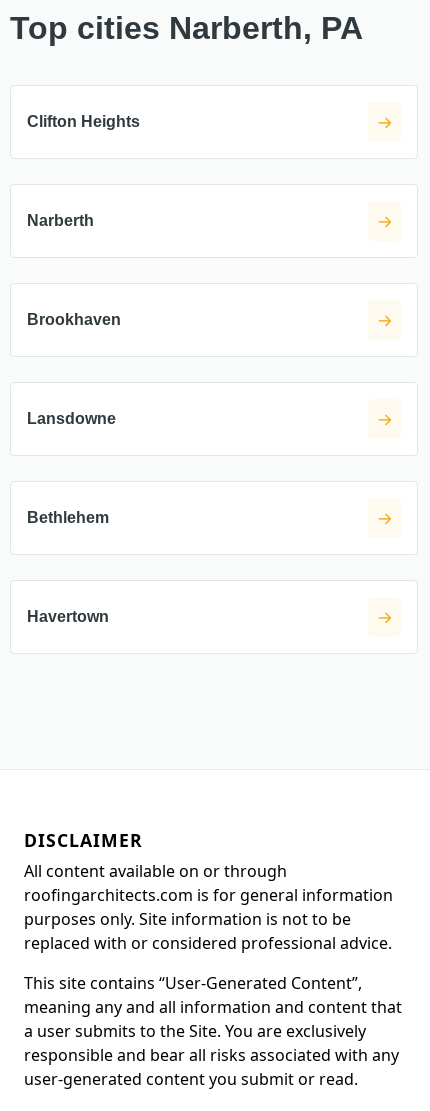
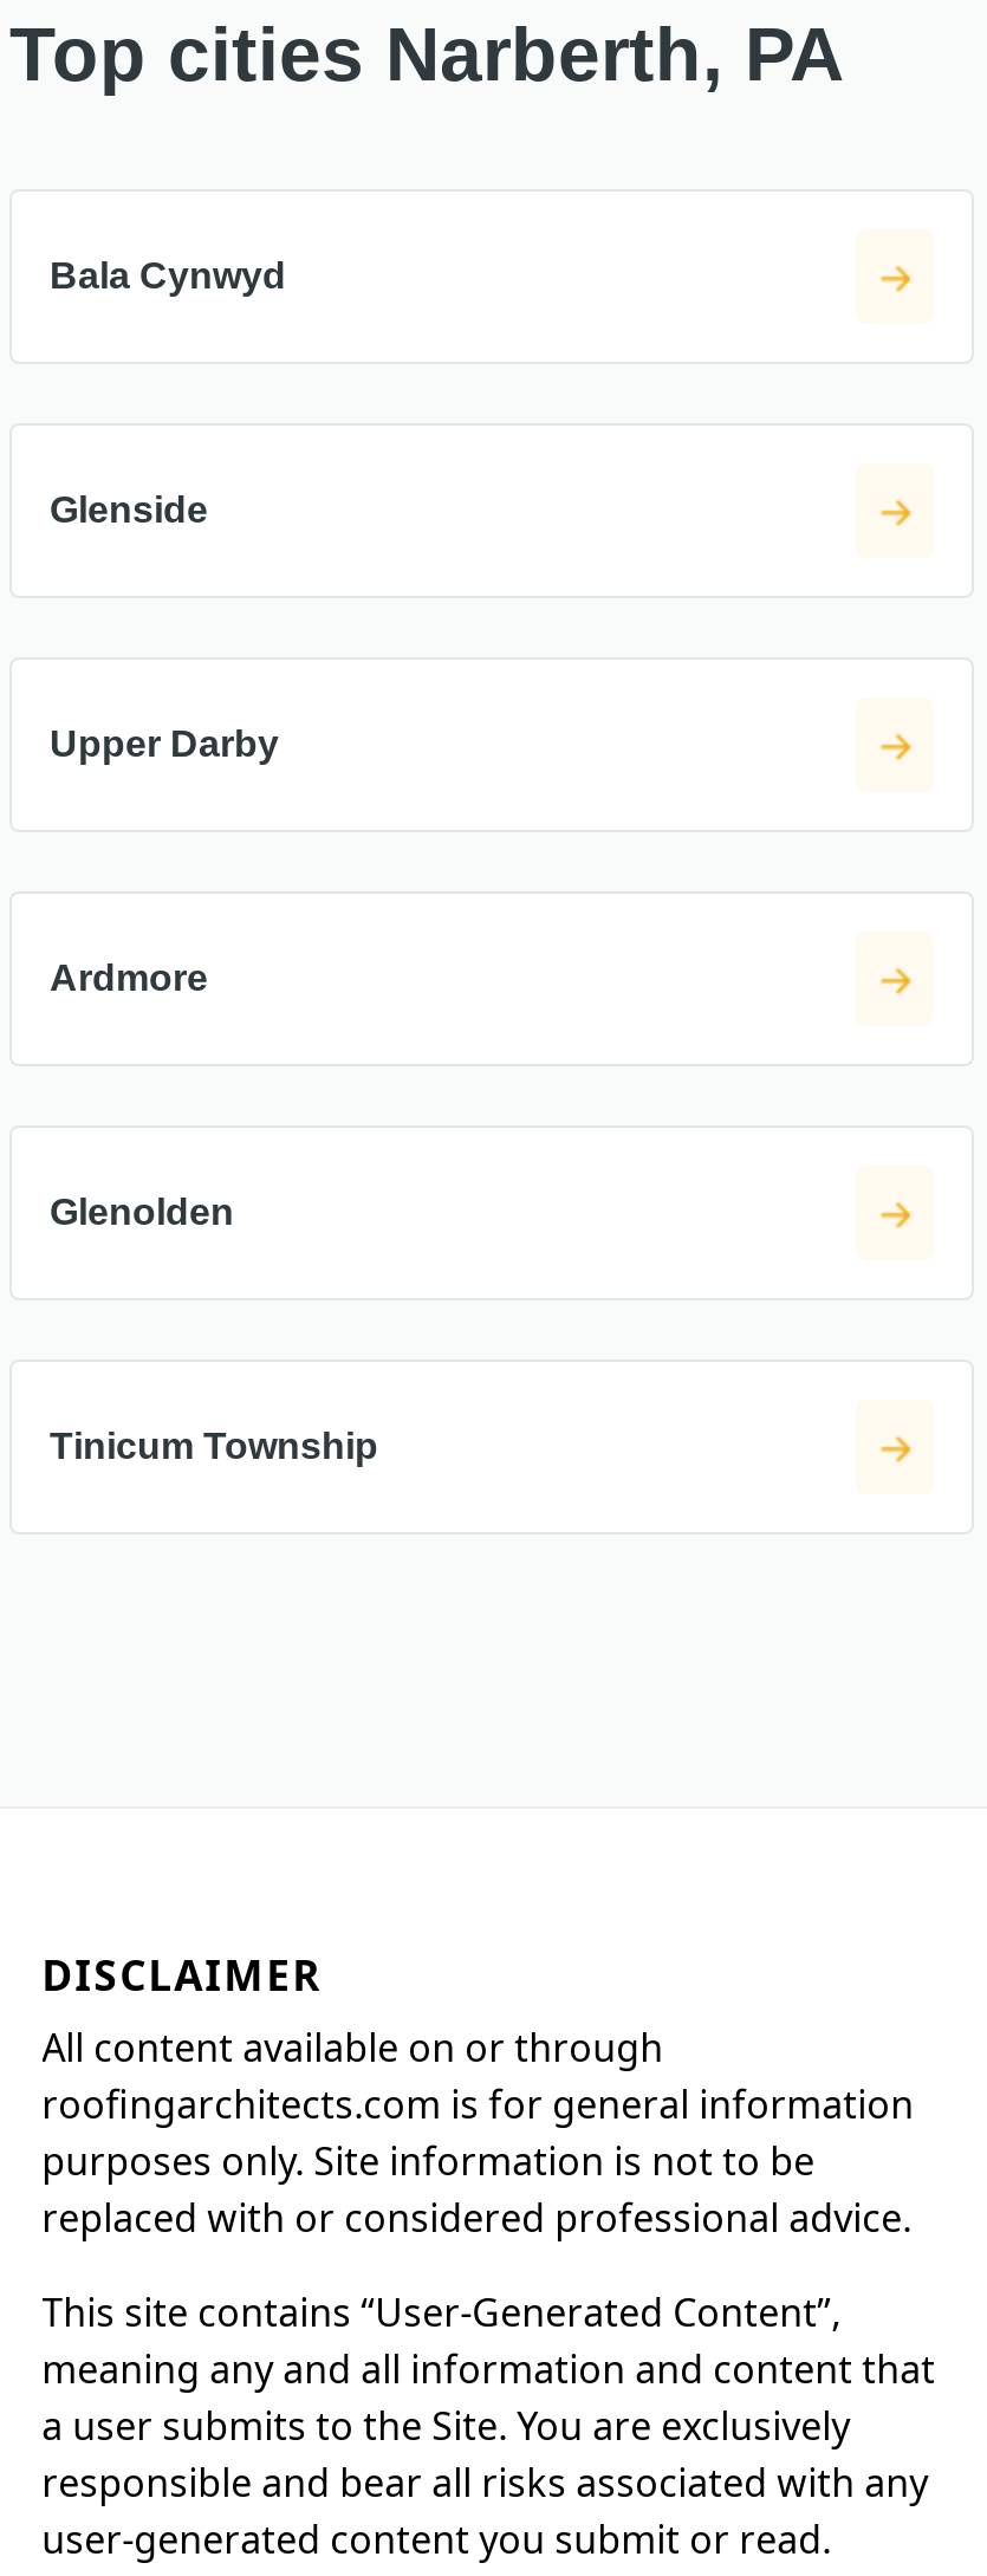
[27,113,140,130] Clifton Heights -> [50,255,286,296] Bala Cynwyd
[27,212,94,229] Narberth -> [50,489,208,530] Glenside
[27,311,121,328] Brookhaven -> [50,724,279,764] Upper Darby
[27,410,116,427] Lansdowne -> [50,958,208,998] Ardmore
[27,509,109,526] Bethlehem -> [50,1192,234,1232] Glenolden
[27,608,109,625] Havertown -> [50,1426,378,1466] Tinicum Township

